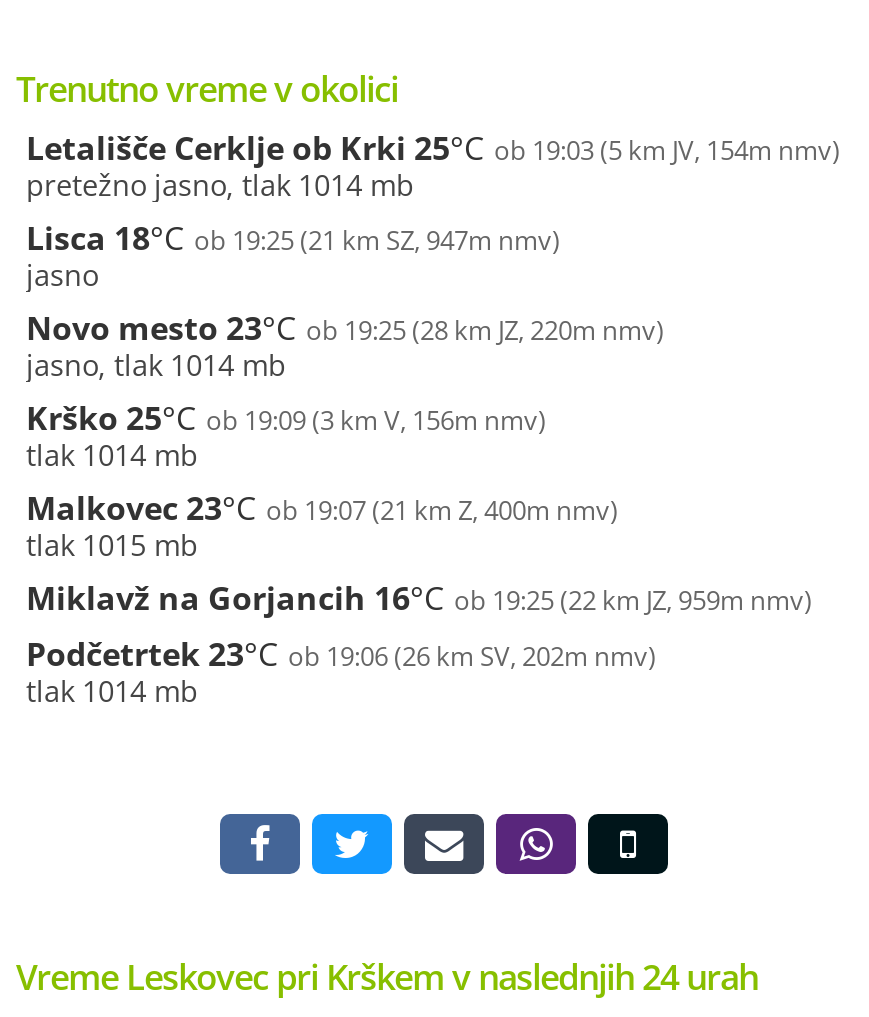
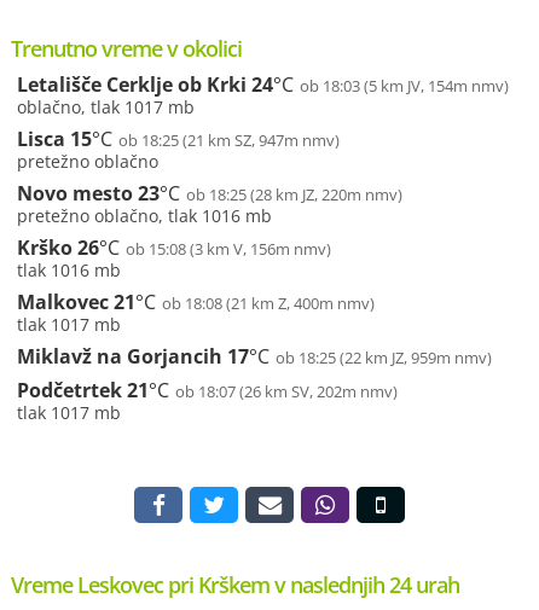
[26,126,840,710] Letališče Cerklje ob Krki 25°C ob 19:03 (5 km JV, 154m nmv) | pretežno jasno, tlak 1014 mb | Lisca 18°C ob 19:25 (21 km SZ, 947m nmv) | jasno | Novo mesto 23°C ob 19:25 (28 km JZ, 220m nmv) | jasno, tlak 1014 mb | Krško 25°C ob 19:09 (3 km V, 156m nmv) | tlak 1014 mb | Malkovec 23°C ob 19:07 (21 km Z, 400m nmv) | tlak 1015 mb | Miklavž na Gorjancih 16°C ob 19:25 (22 km JZ, 959m nmv) | Podčetrtek 23°C ob 19:06 (26 km SV, 202m nmv) | tlak 1014 mb -> [17,71,509,424] Letališče Cerklje ob Krki 24°C ob 18:03 (5 km JV, 154m nmv) | oblačno, tlak 1017 mb | Lisca 15°C ob 18:25 (21 km SZ, 947m nmv) | pretežno oblačno | Novo mesto 23°C ob 18:25 (28 km JZ, 220m nmv) | pretežno oblačno, tlak 1016 mb | Krško 26°C ob 15:08 (3 km V, 156m nmv) | tlak 1016 mb | Malkovec 21°C ob 18:08 (21 km Z, 400m nmv) | tlak 1017 mb | Miklavž na Gorjancih 17°C ob 18:25 (22 km JZ, 959m nmv) | Podčetrtek 21°C ob 18:07 (26 km SV, 202m nmv) | tlak 1017 mb

